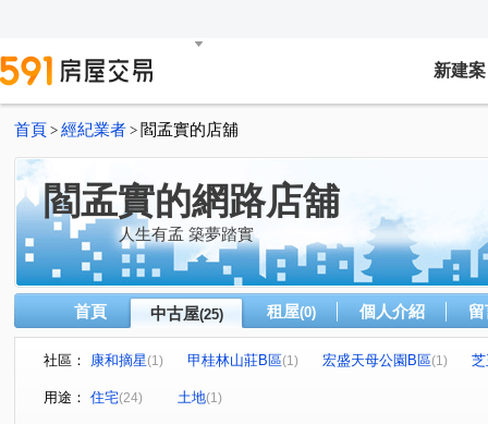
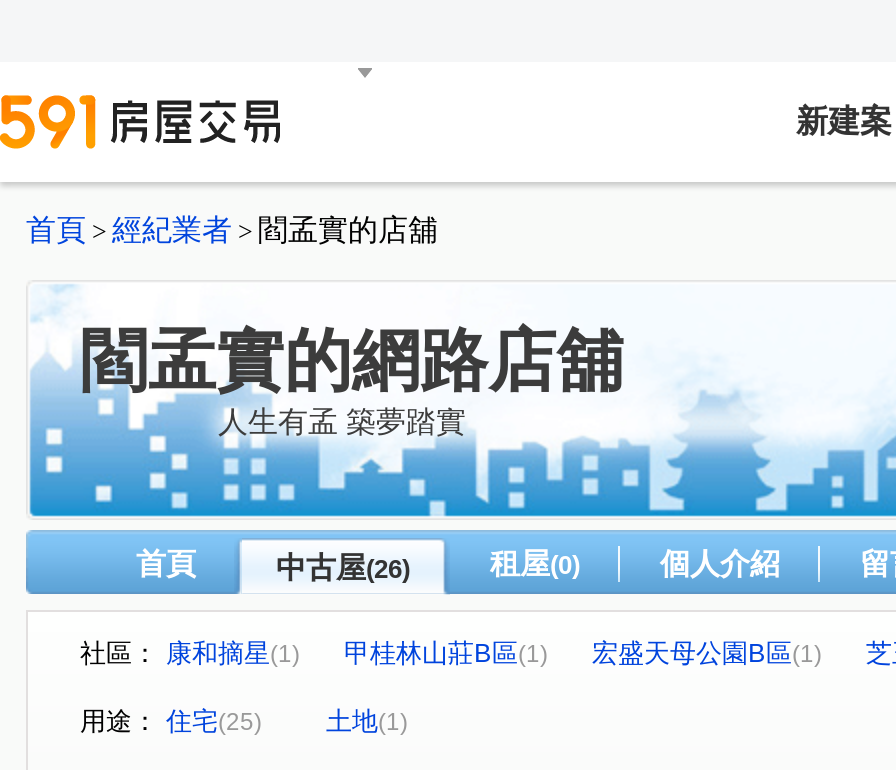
[150,304,223,323] 中古屋(25) -> [276,550,410,584] 中古屋(26)
[44,389,143,405] 用途： 住宅(24) -> [80,706,262,736] 用途： 住宅(25)

